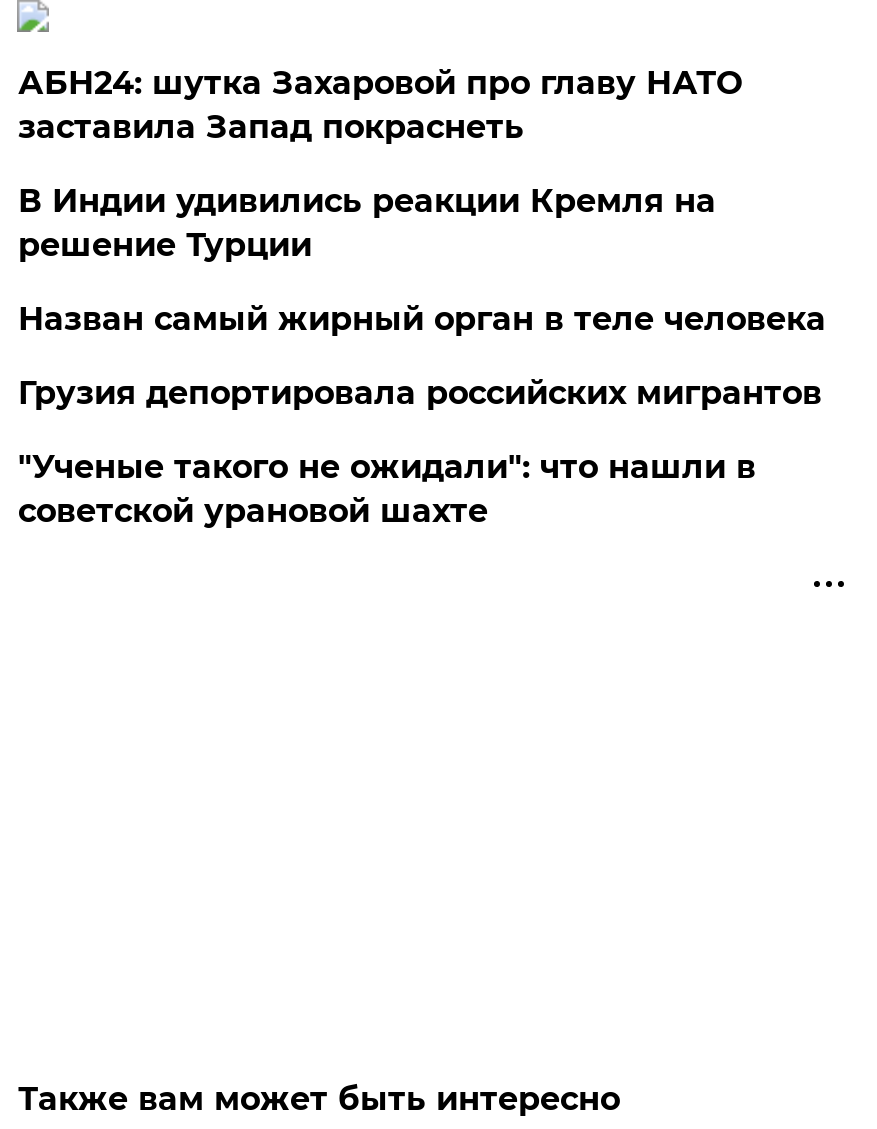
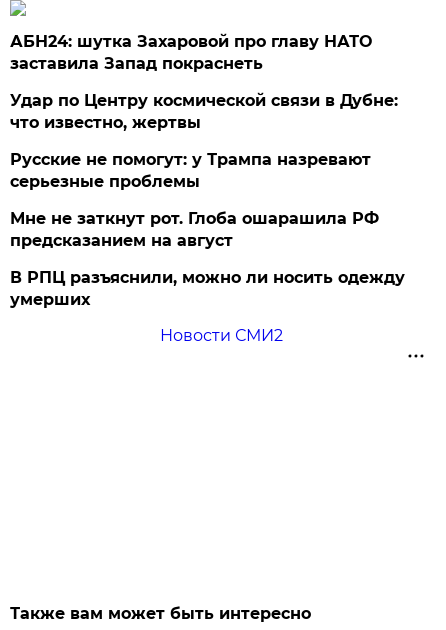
[18,182,826,530] В Индии удивились реакции Кремля на | решение Турции | Назван самый жирный орган в теле человека | Грузия депортировала российских мигрантов | "Ученые такого не ожидали": что нашли в | советской урановой шахте -> [10,91,405,345] Удар по Центру космической связи в Дубне: | что известно, жертвы | Русские не помогут: у Трампа назревают | серьезные проблемы | Мне не заткнут рот. Глоба ошарашила РФ | предсказанием на август | В РПЦ разъяснили, можно ли носить одежду | умерших | Новости СМИ2

